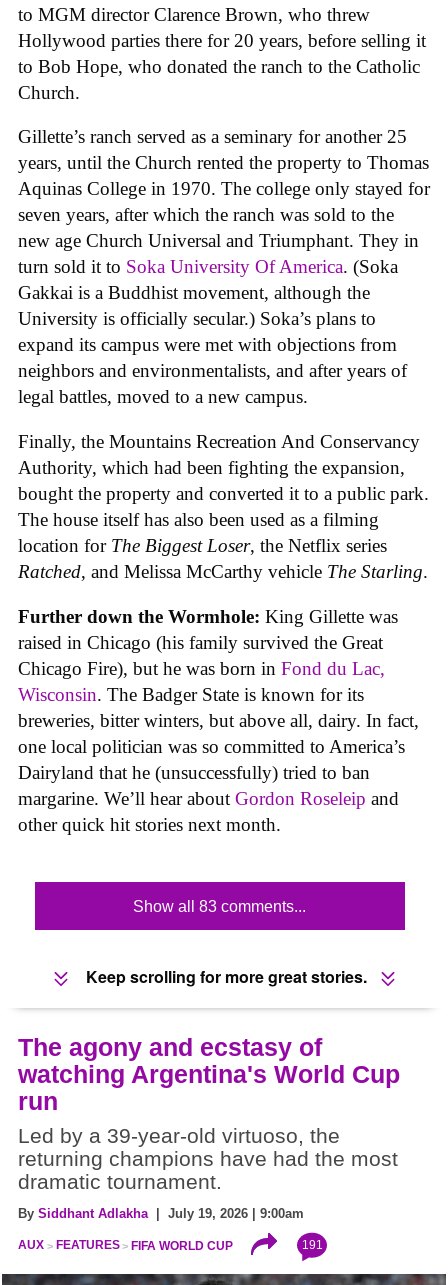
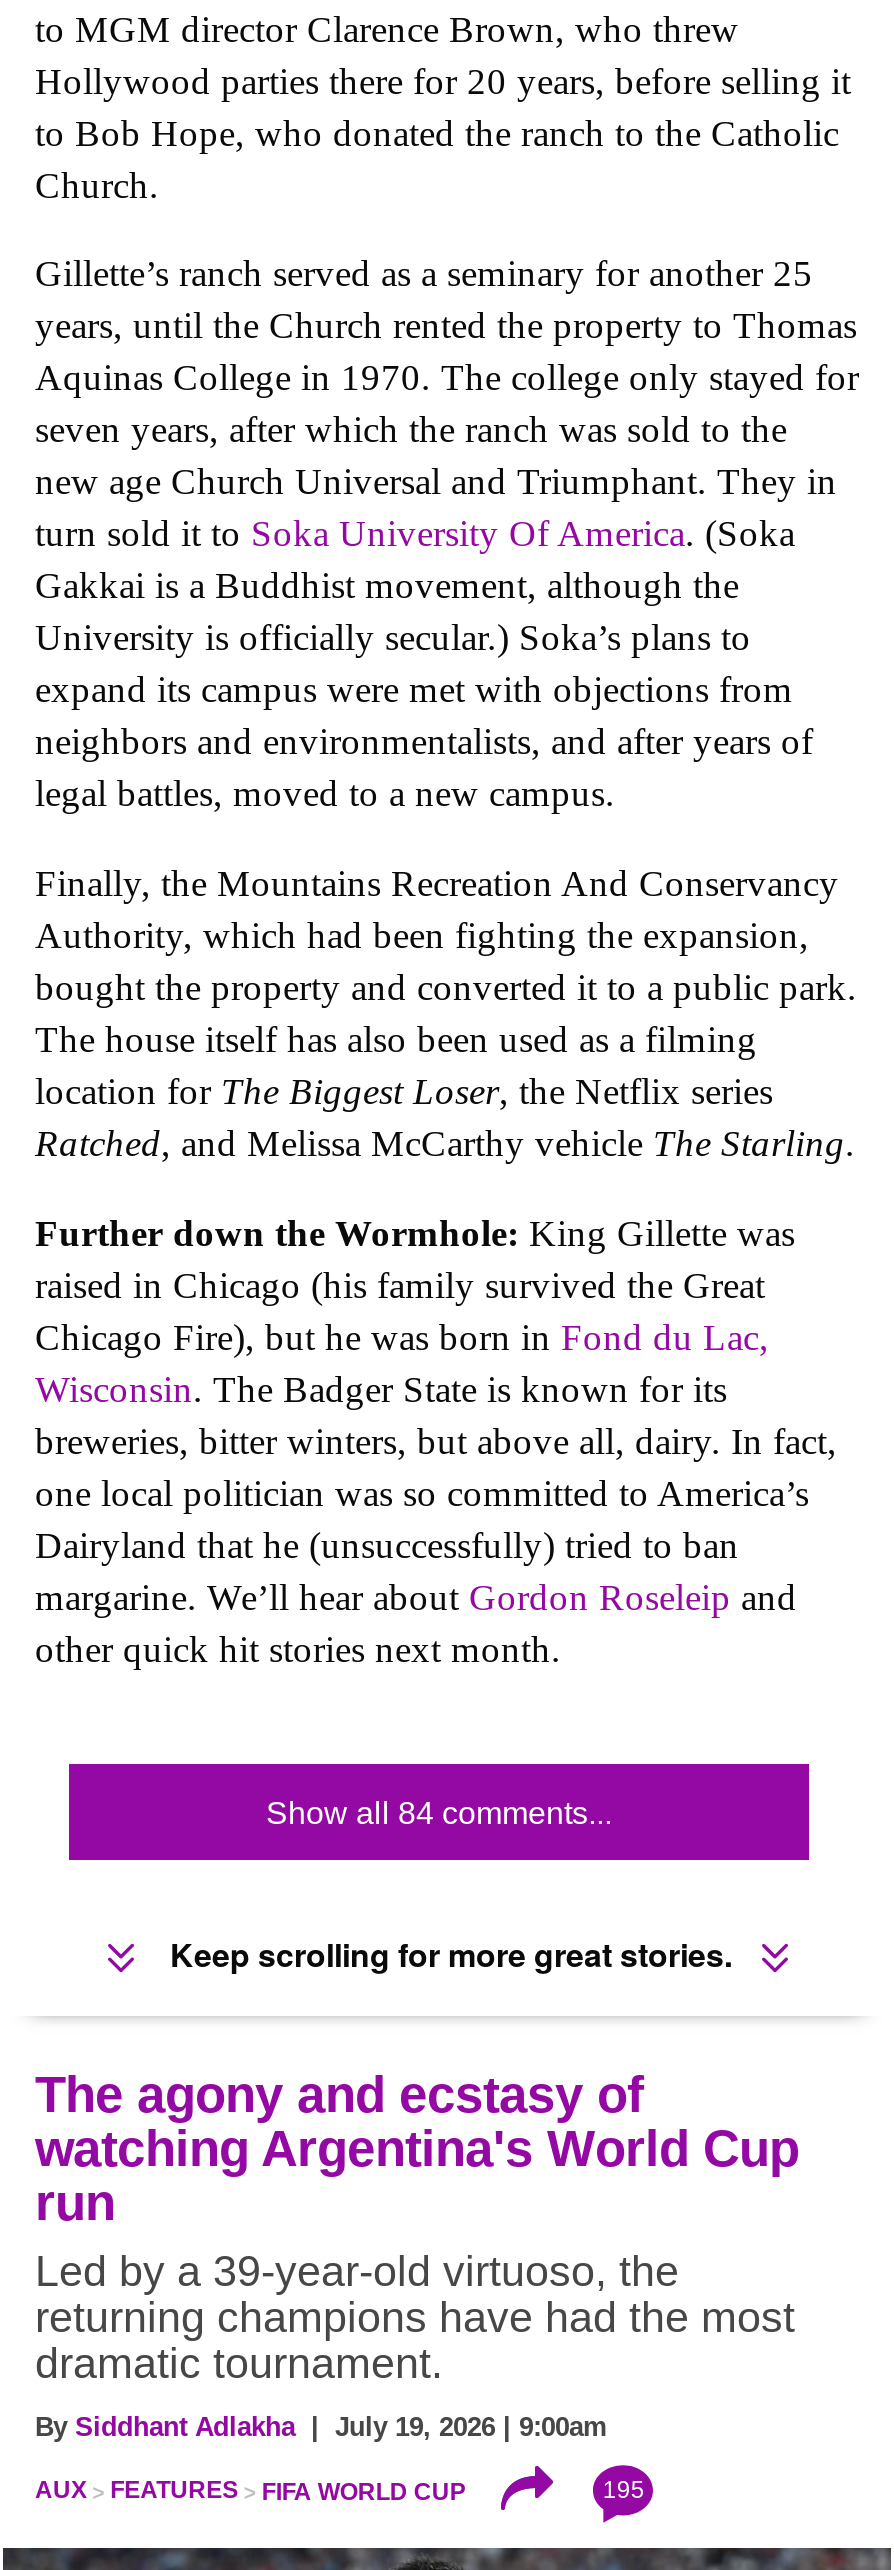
[133,898,306,915] Show all 83 comments... -> [266,1797,612,1831] Show all 84 comments...
[302,1238,323,1252] 191 -> [603,2475,645,2503] 195

